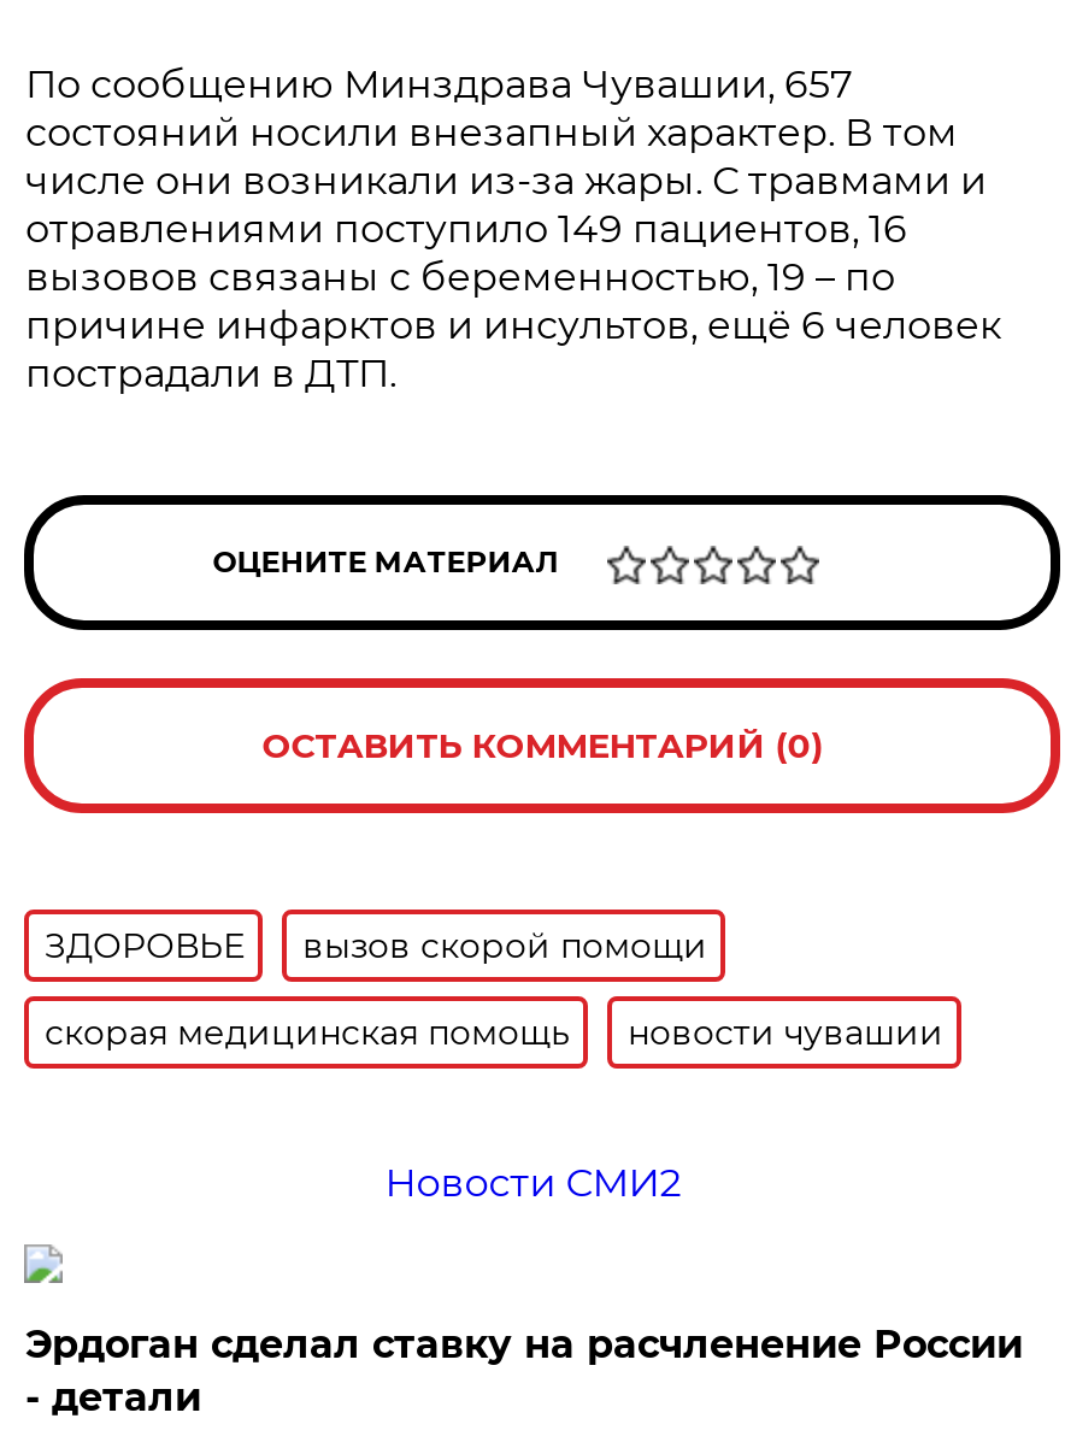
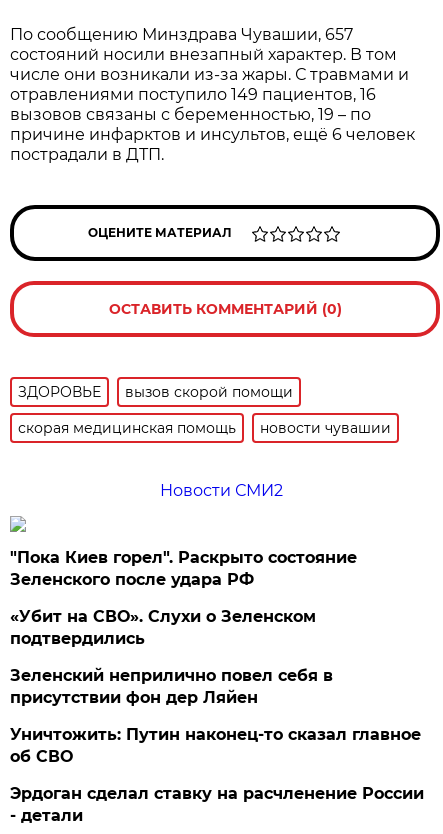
none -> [10,548,421,766] "Пока Киев горел". Раскрыто состояние | Зеленского после удара РФ | «Убит на СВО». Слухи о Зеленском | подтвердились | Зеленский неприлично повел cебя в | присутствии фон дер Ляйен | Уничтожить: Путин наконец-то сказал главное | об СВО

